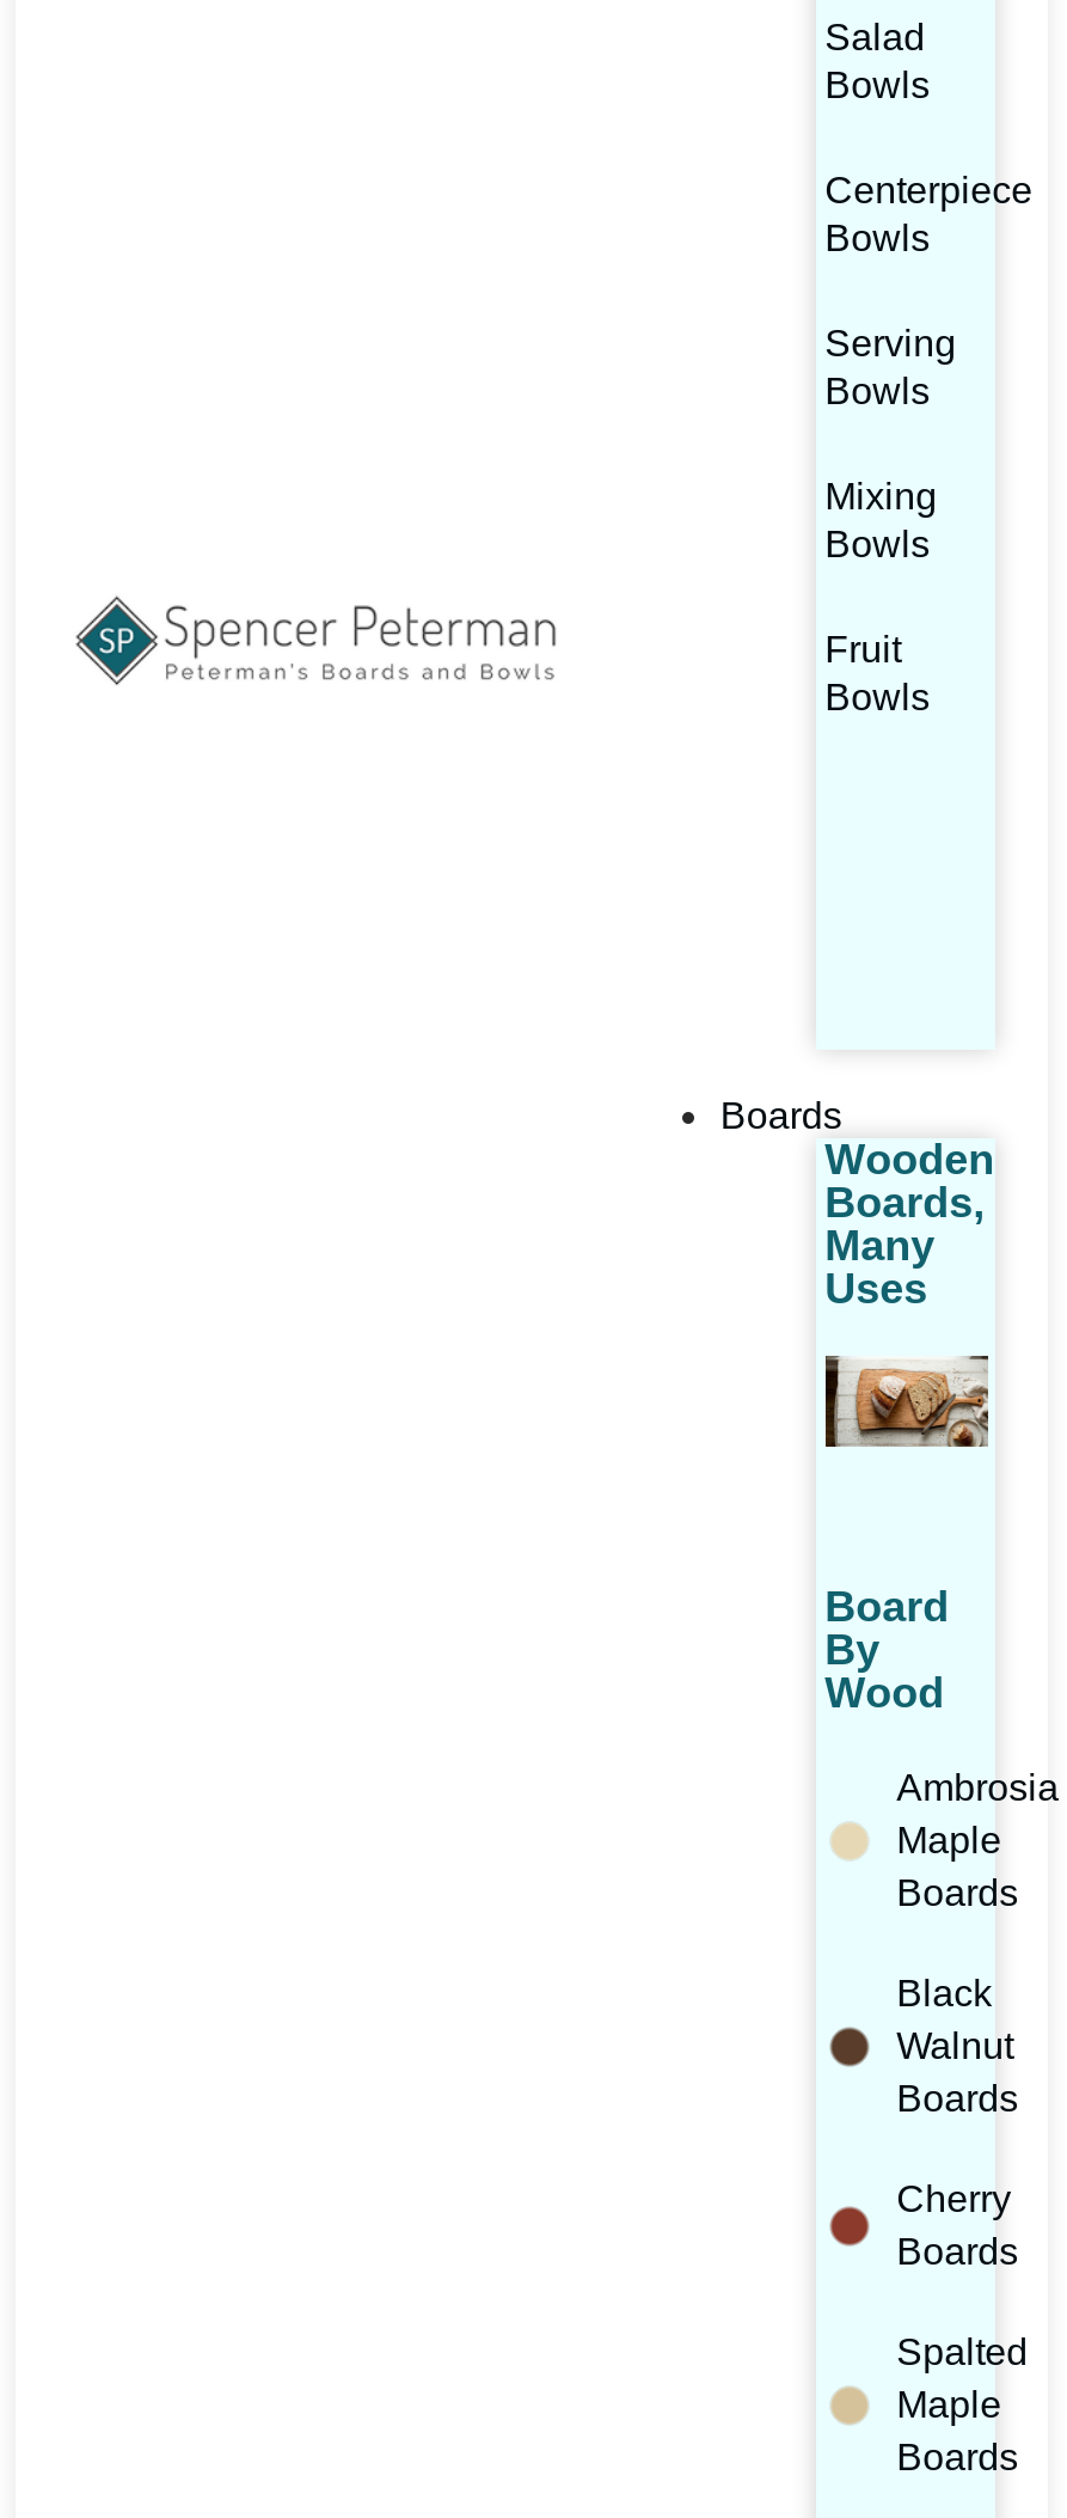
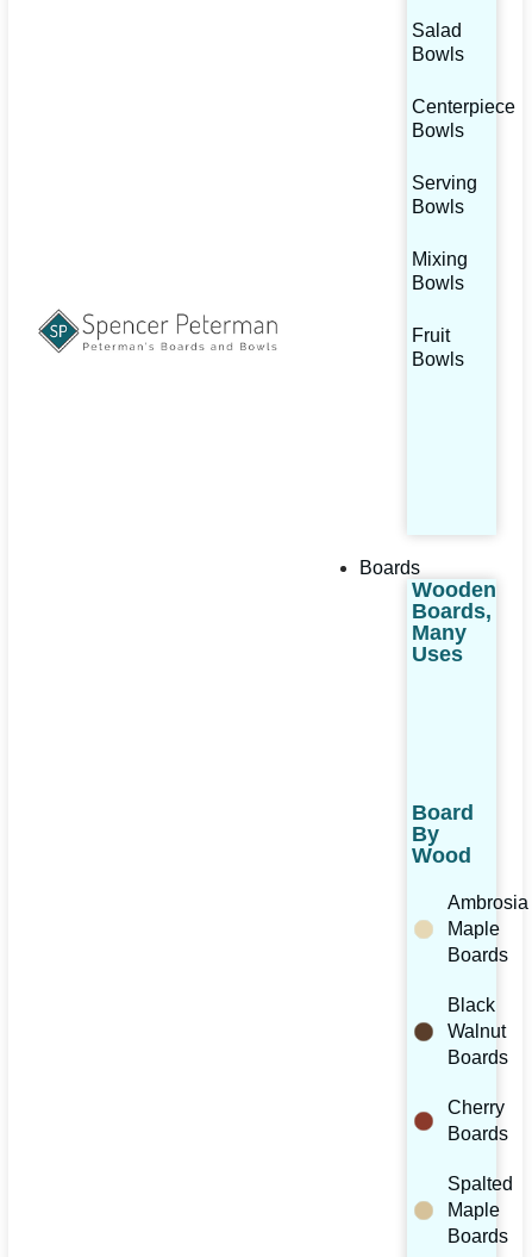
[823,1353,991,1449] [image] -> none

